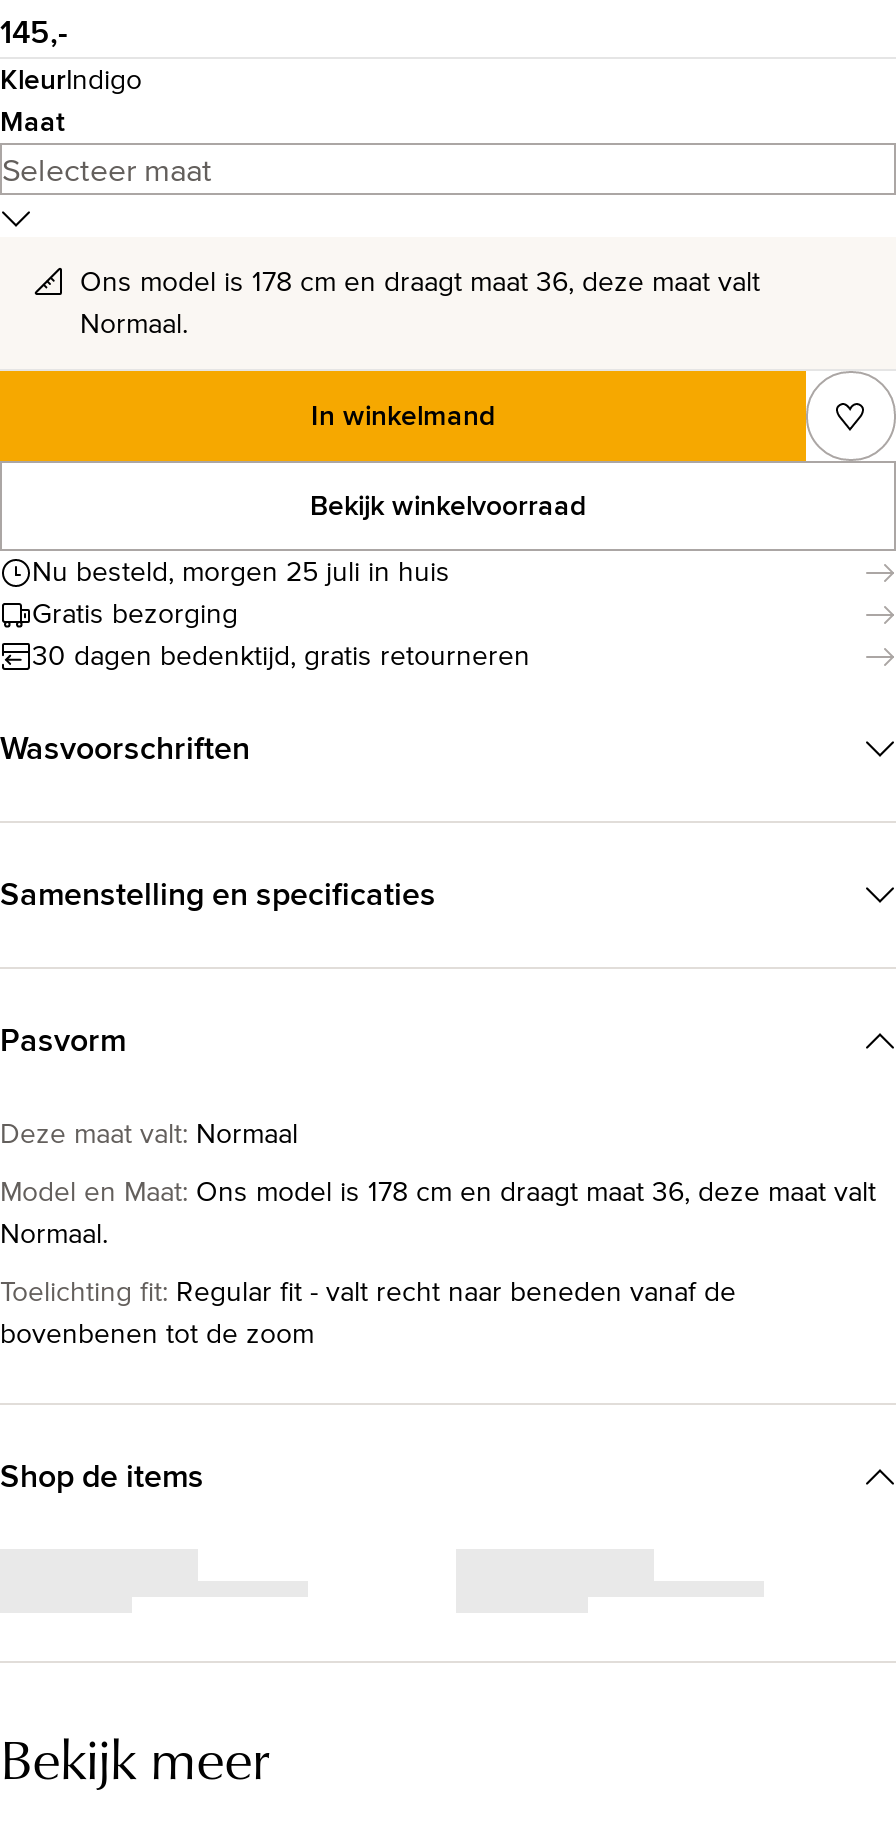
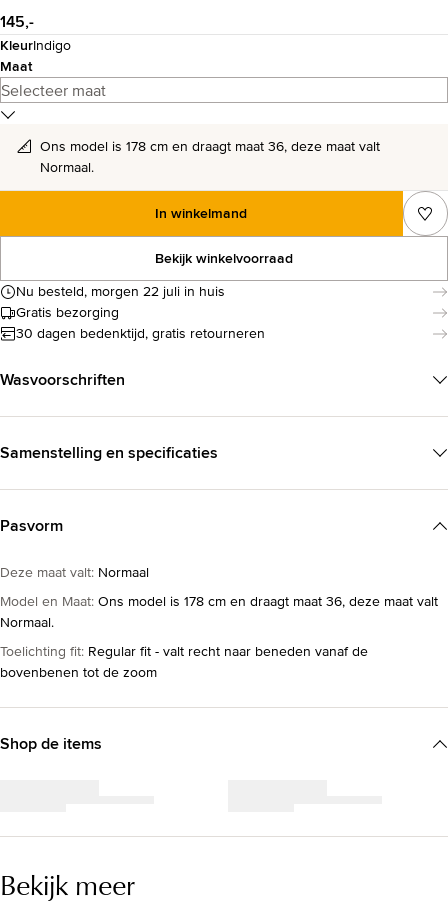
[32,555,450,587] Nu besteld, morgen 25 juli in huis -> [16,283,225,299] Nu besteld, morgen 22 juli in huis

